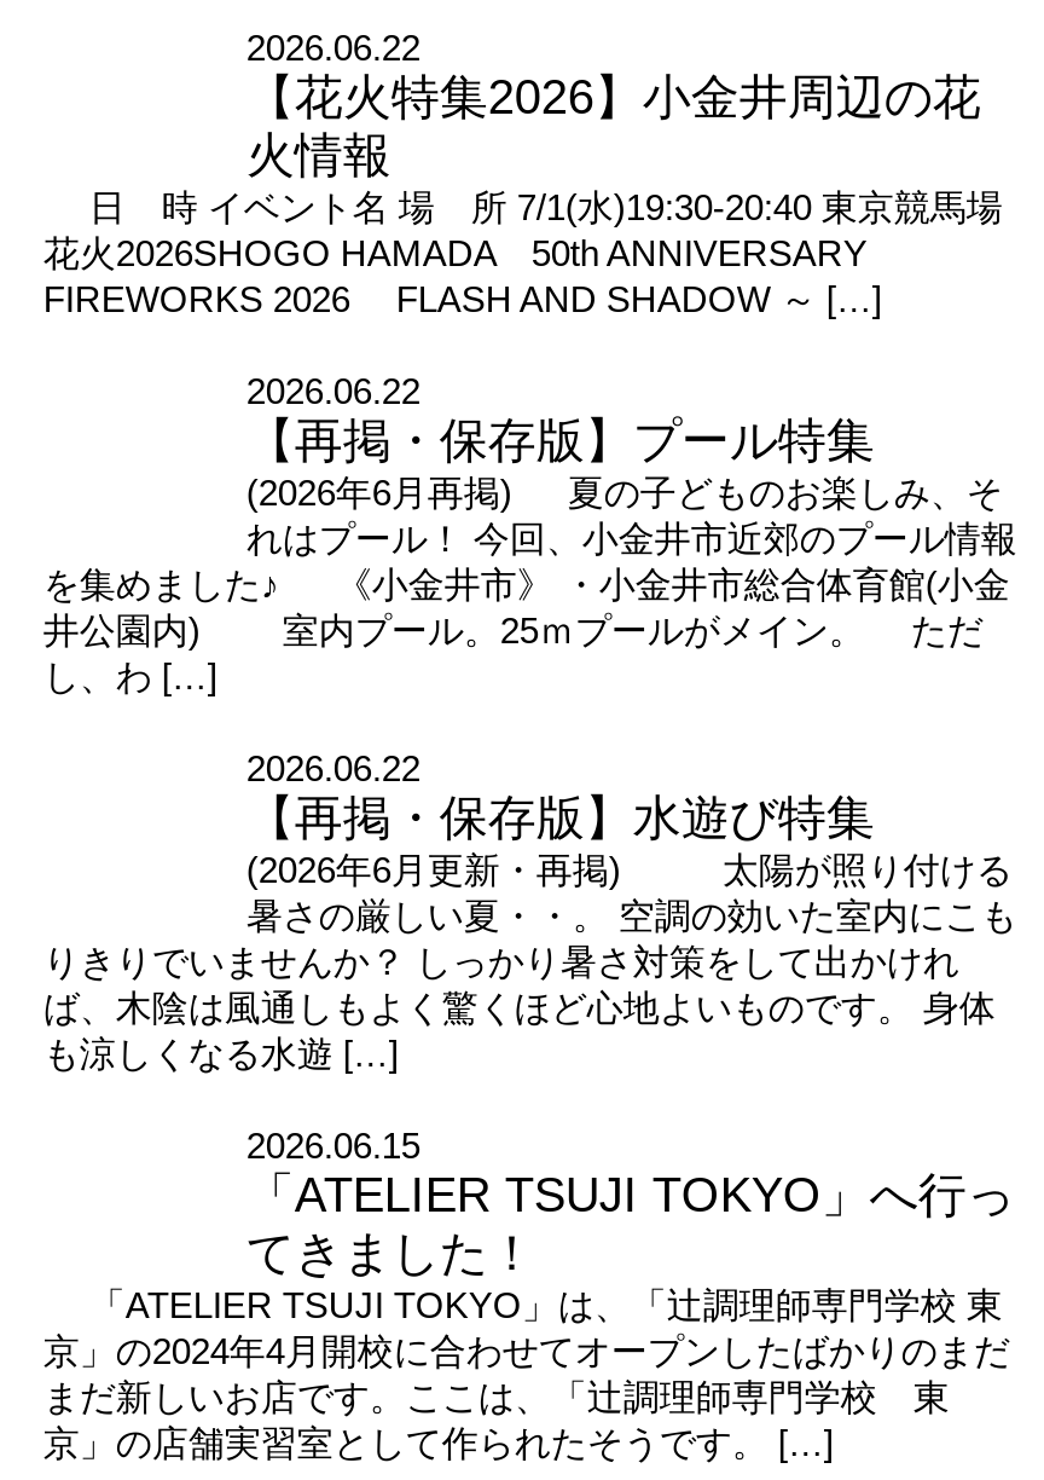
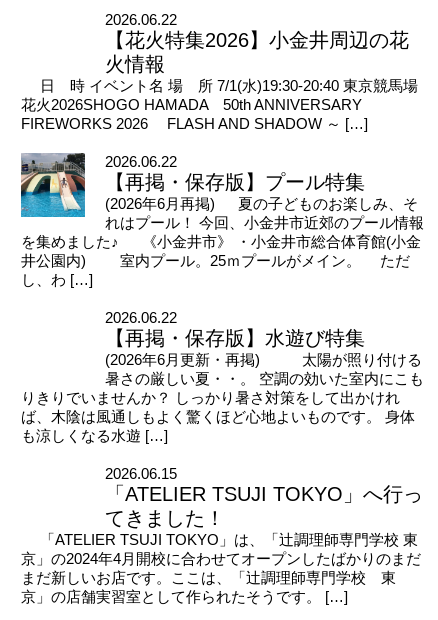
none -> [20,152,86,218] [image]

